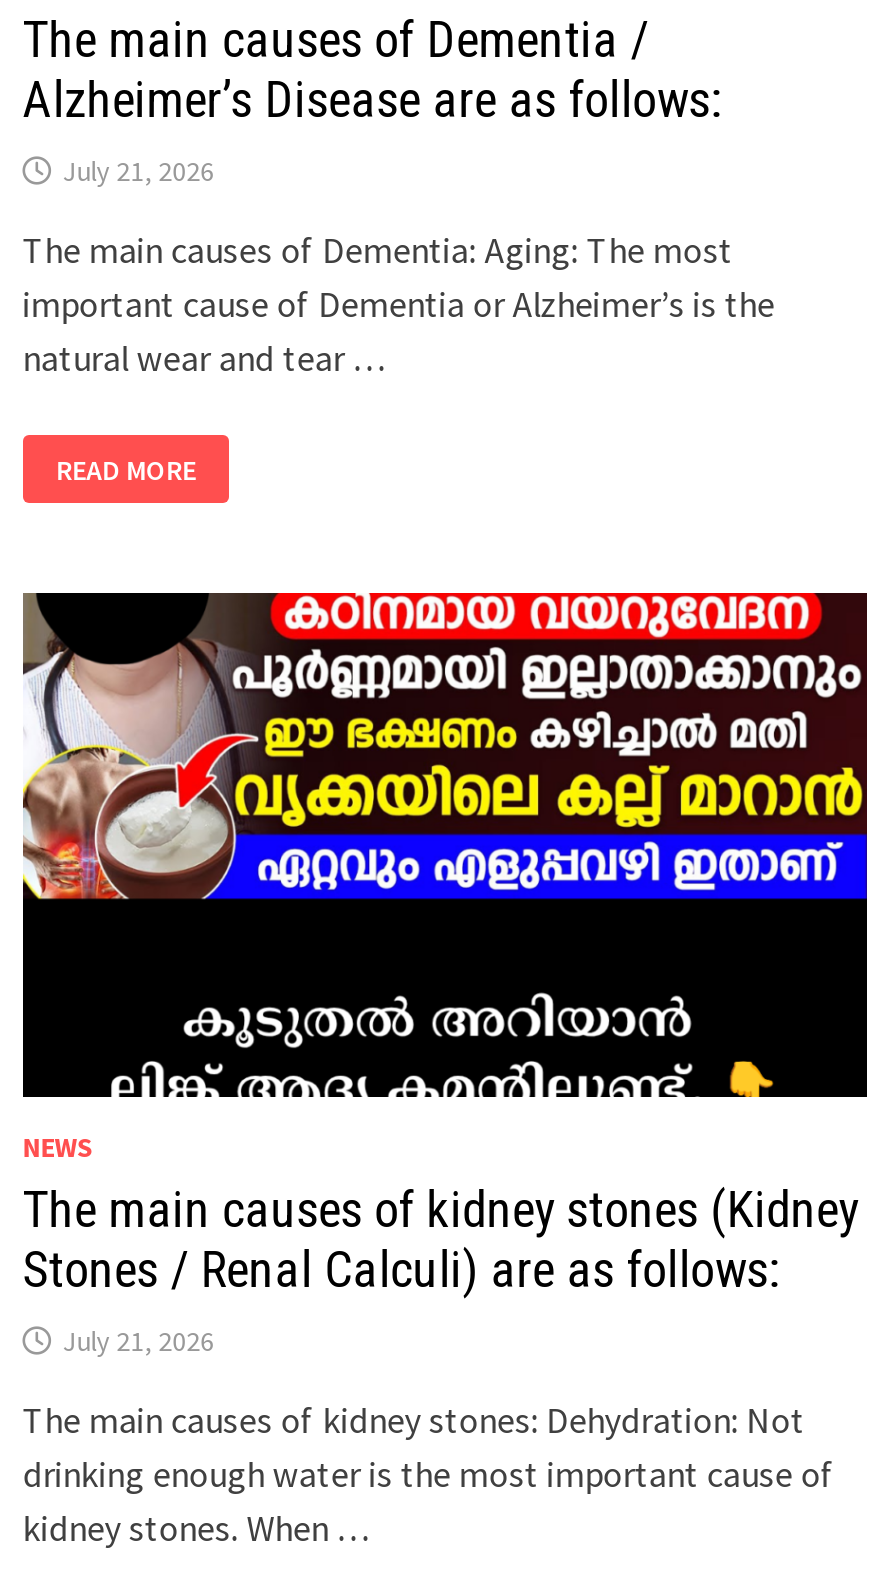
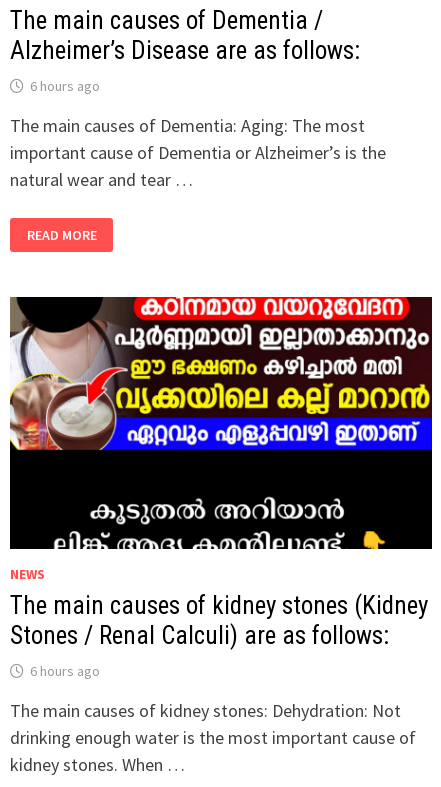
[63,153,215,189] July 21, 2026 -> [30,77,100,95] 6 hours ago
[63,1322,215,1358] July 21, 2026 -> [30,662,100,680] 6 hours ago

